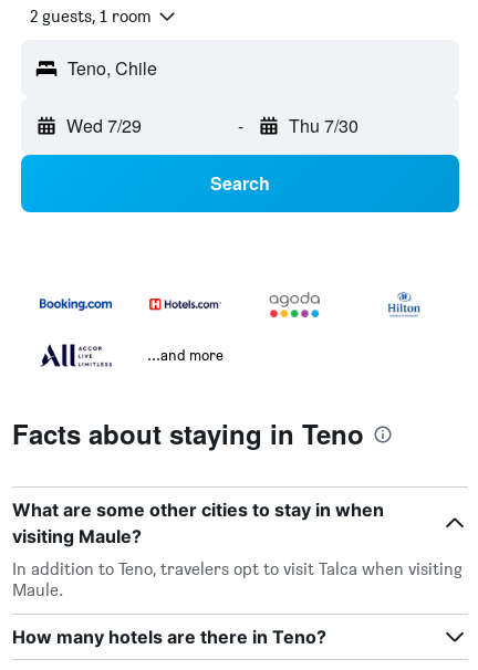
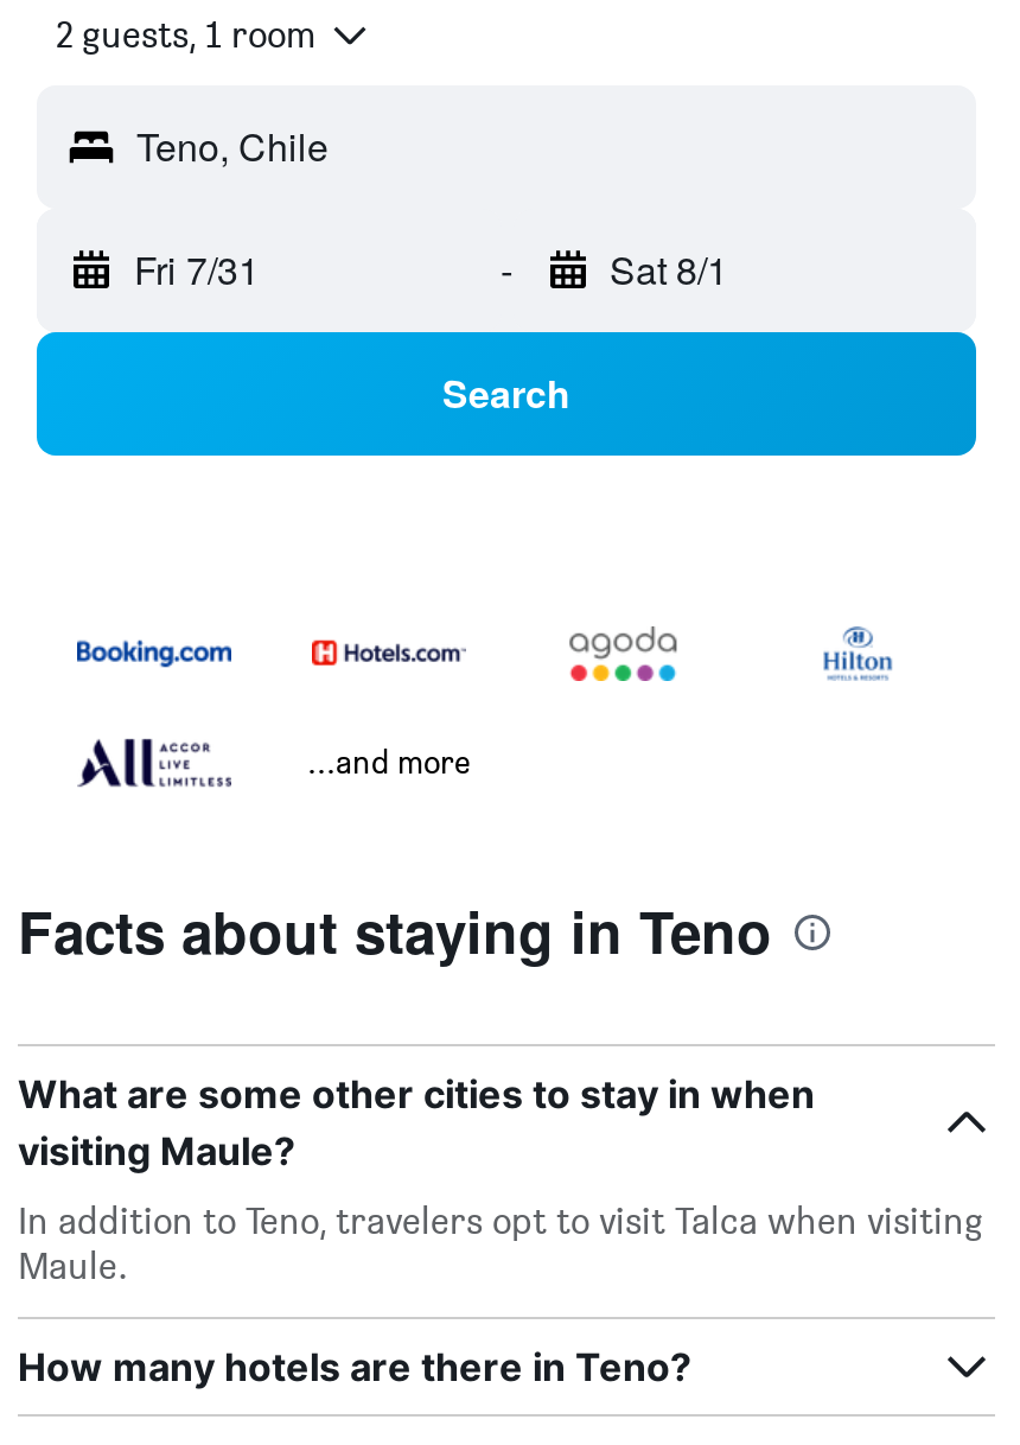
[66,113,142,138] Wed 7/29 -> [134,242,260,297] Fri 7/31
[288,113,358,138] Thu 7/30 -> [610,242,728,297] Sat 8/1

